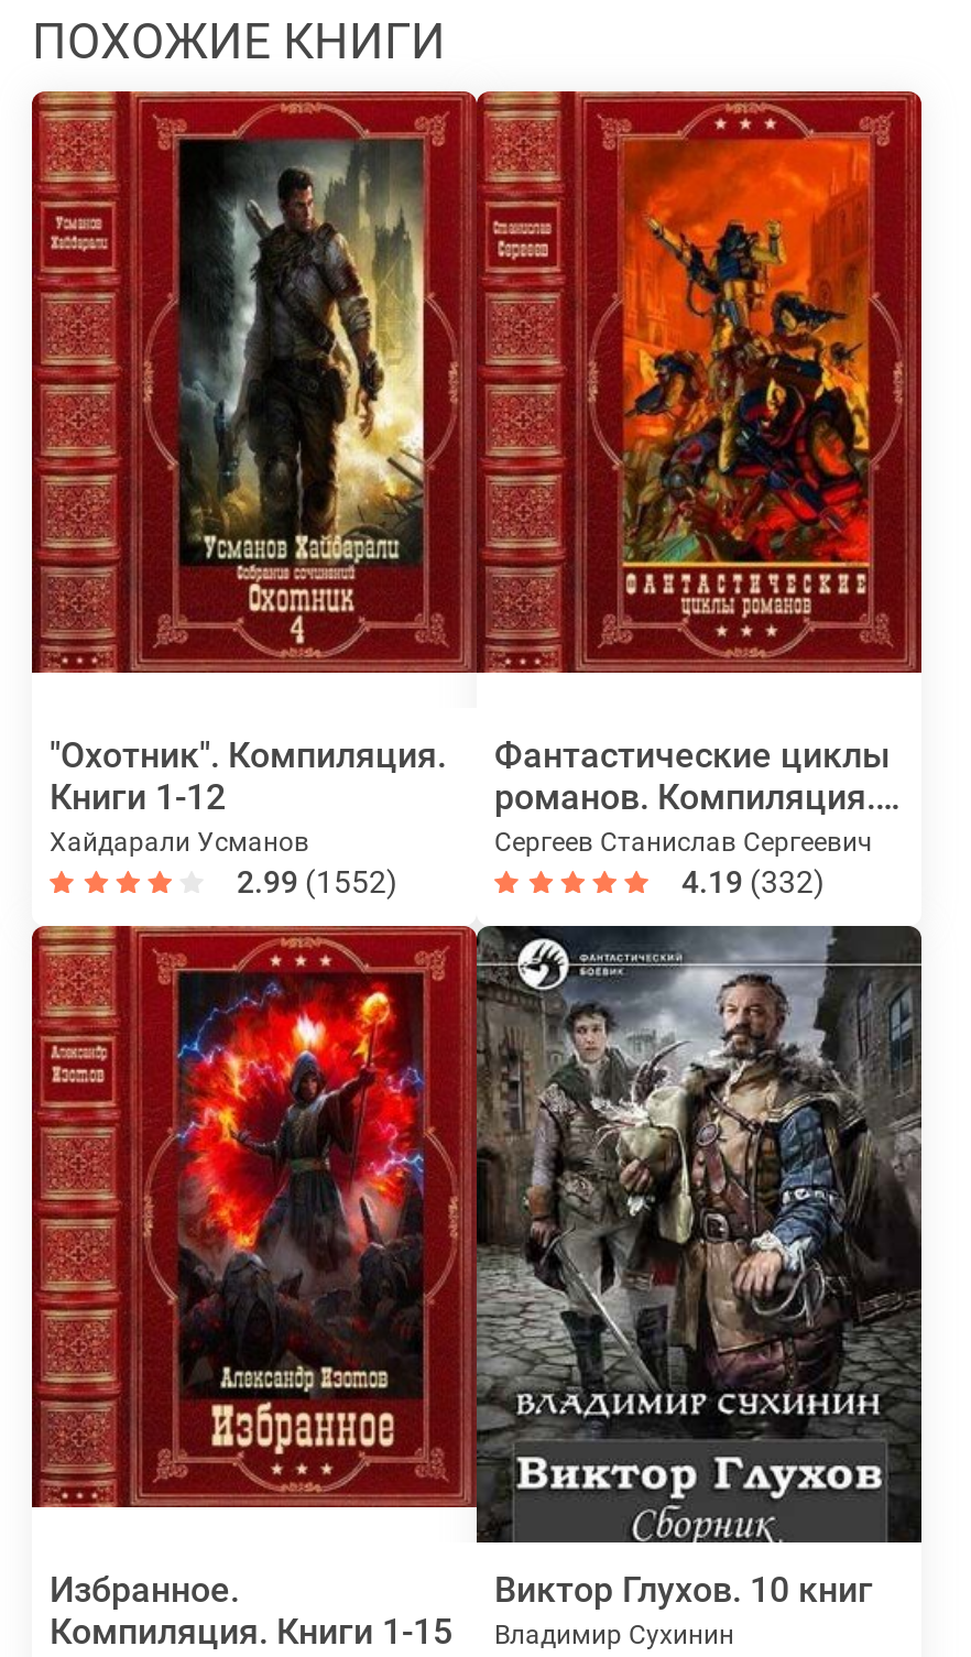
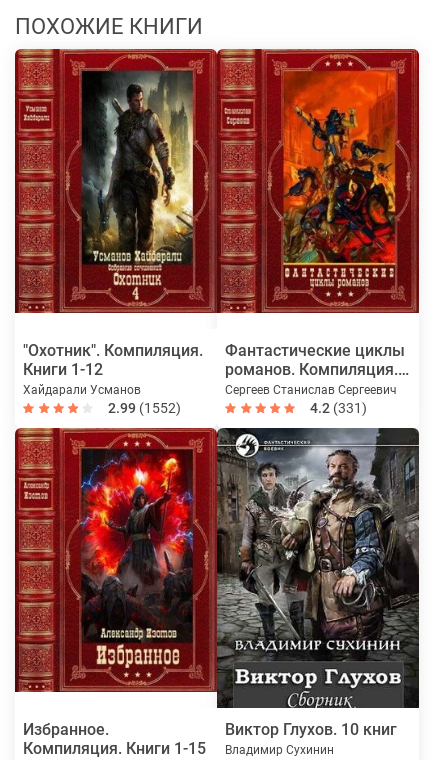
[681,864,825,899] 4.19 (332) -> [310,400,367,416] 4.2 (331)

